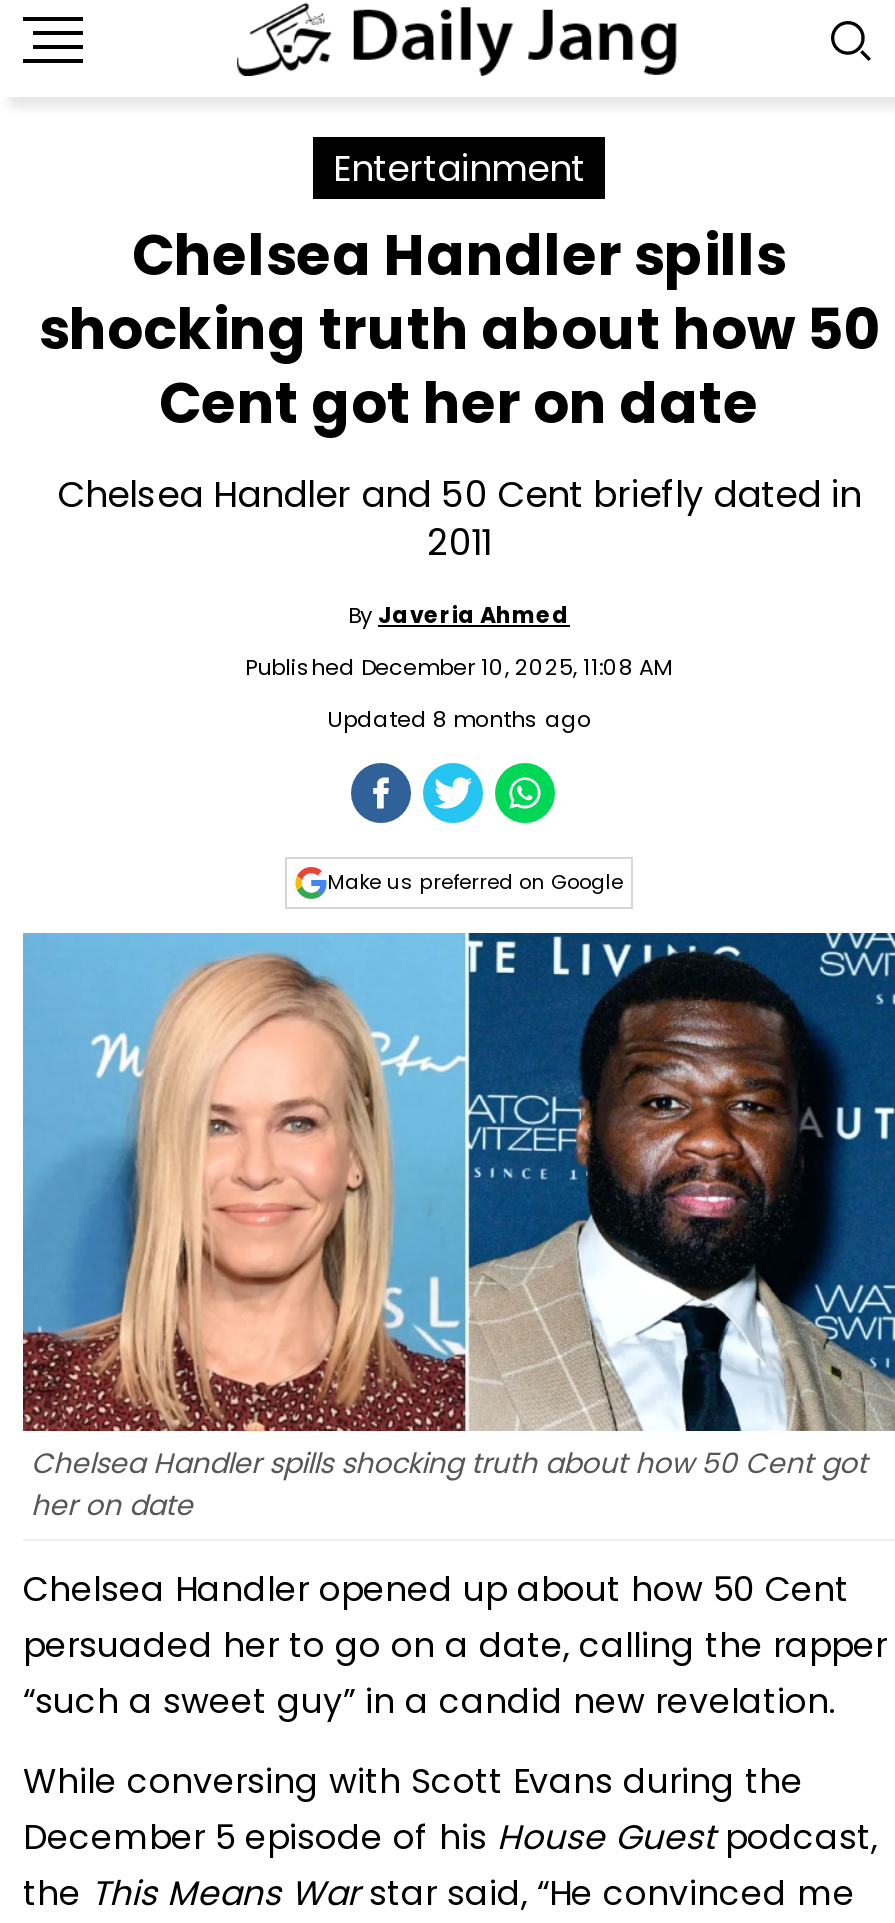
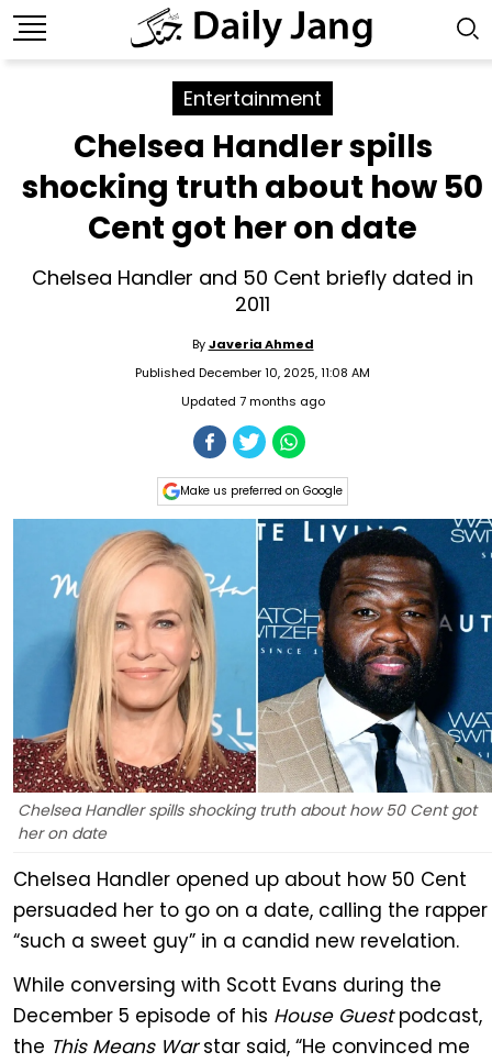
[327,703,591,735] Updated 8 months ago -> [181,392,325,410] Updated 7 months ago

